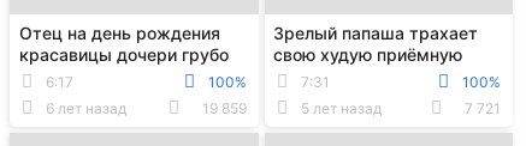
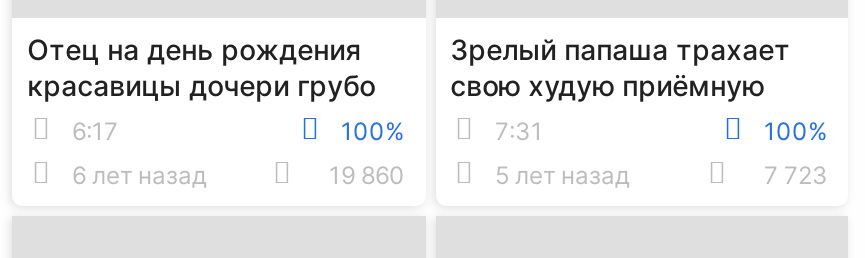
[202,99,246,117] 19 859 -> [329,159,405,189] 19 860
[465,99,501,117] 7 721 -> [764,159,828,189] 7 723

